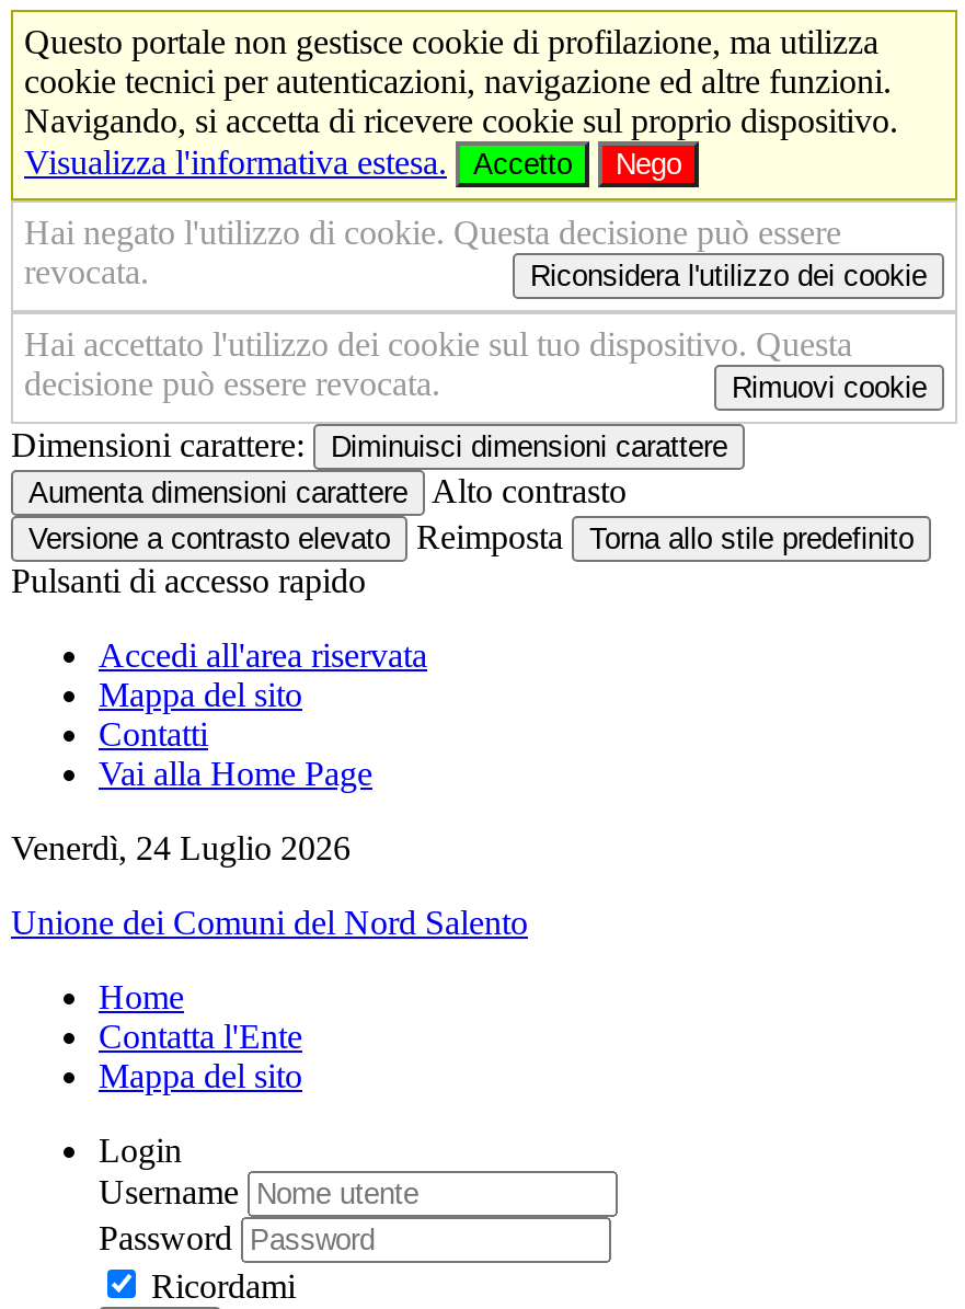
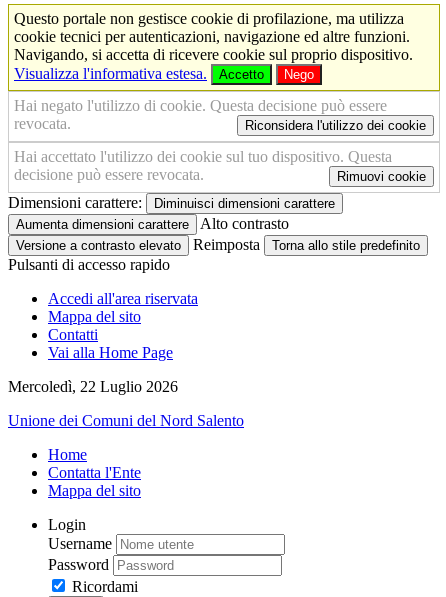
[11,829,351,866] Venerdì, 24 Luglio 2026 -> [8,378,178,395] Mercoledì, 22 Luglio 2026

